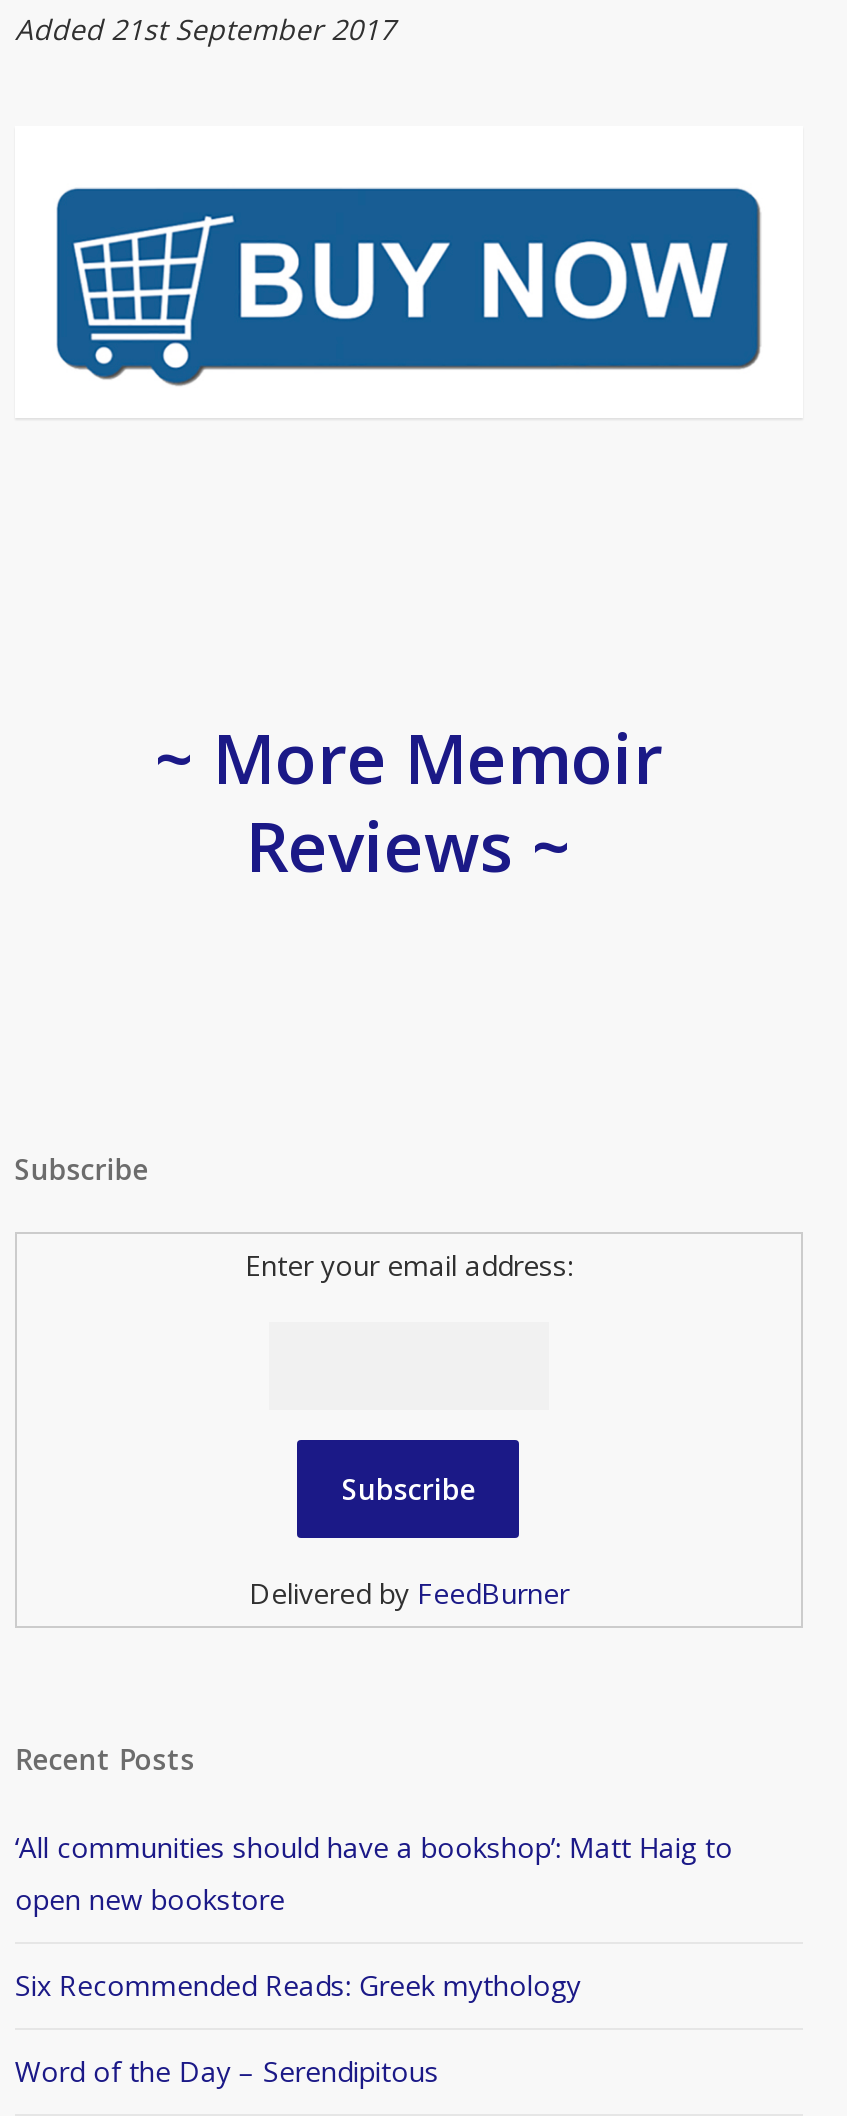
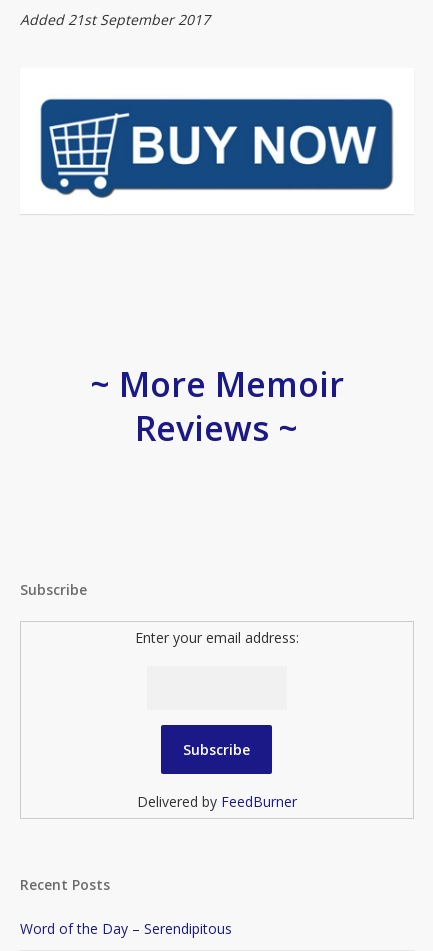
[15,1827,733,2003] ‘All communities should have a bookshop’: Matt Haig to | open new bookstore | Six Recommended Reads: Greek mythology -> none

